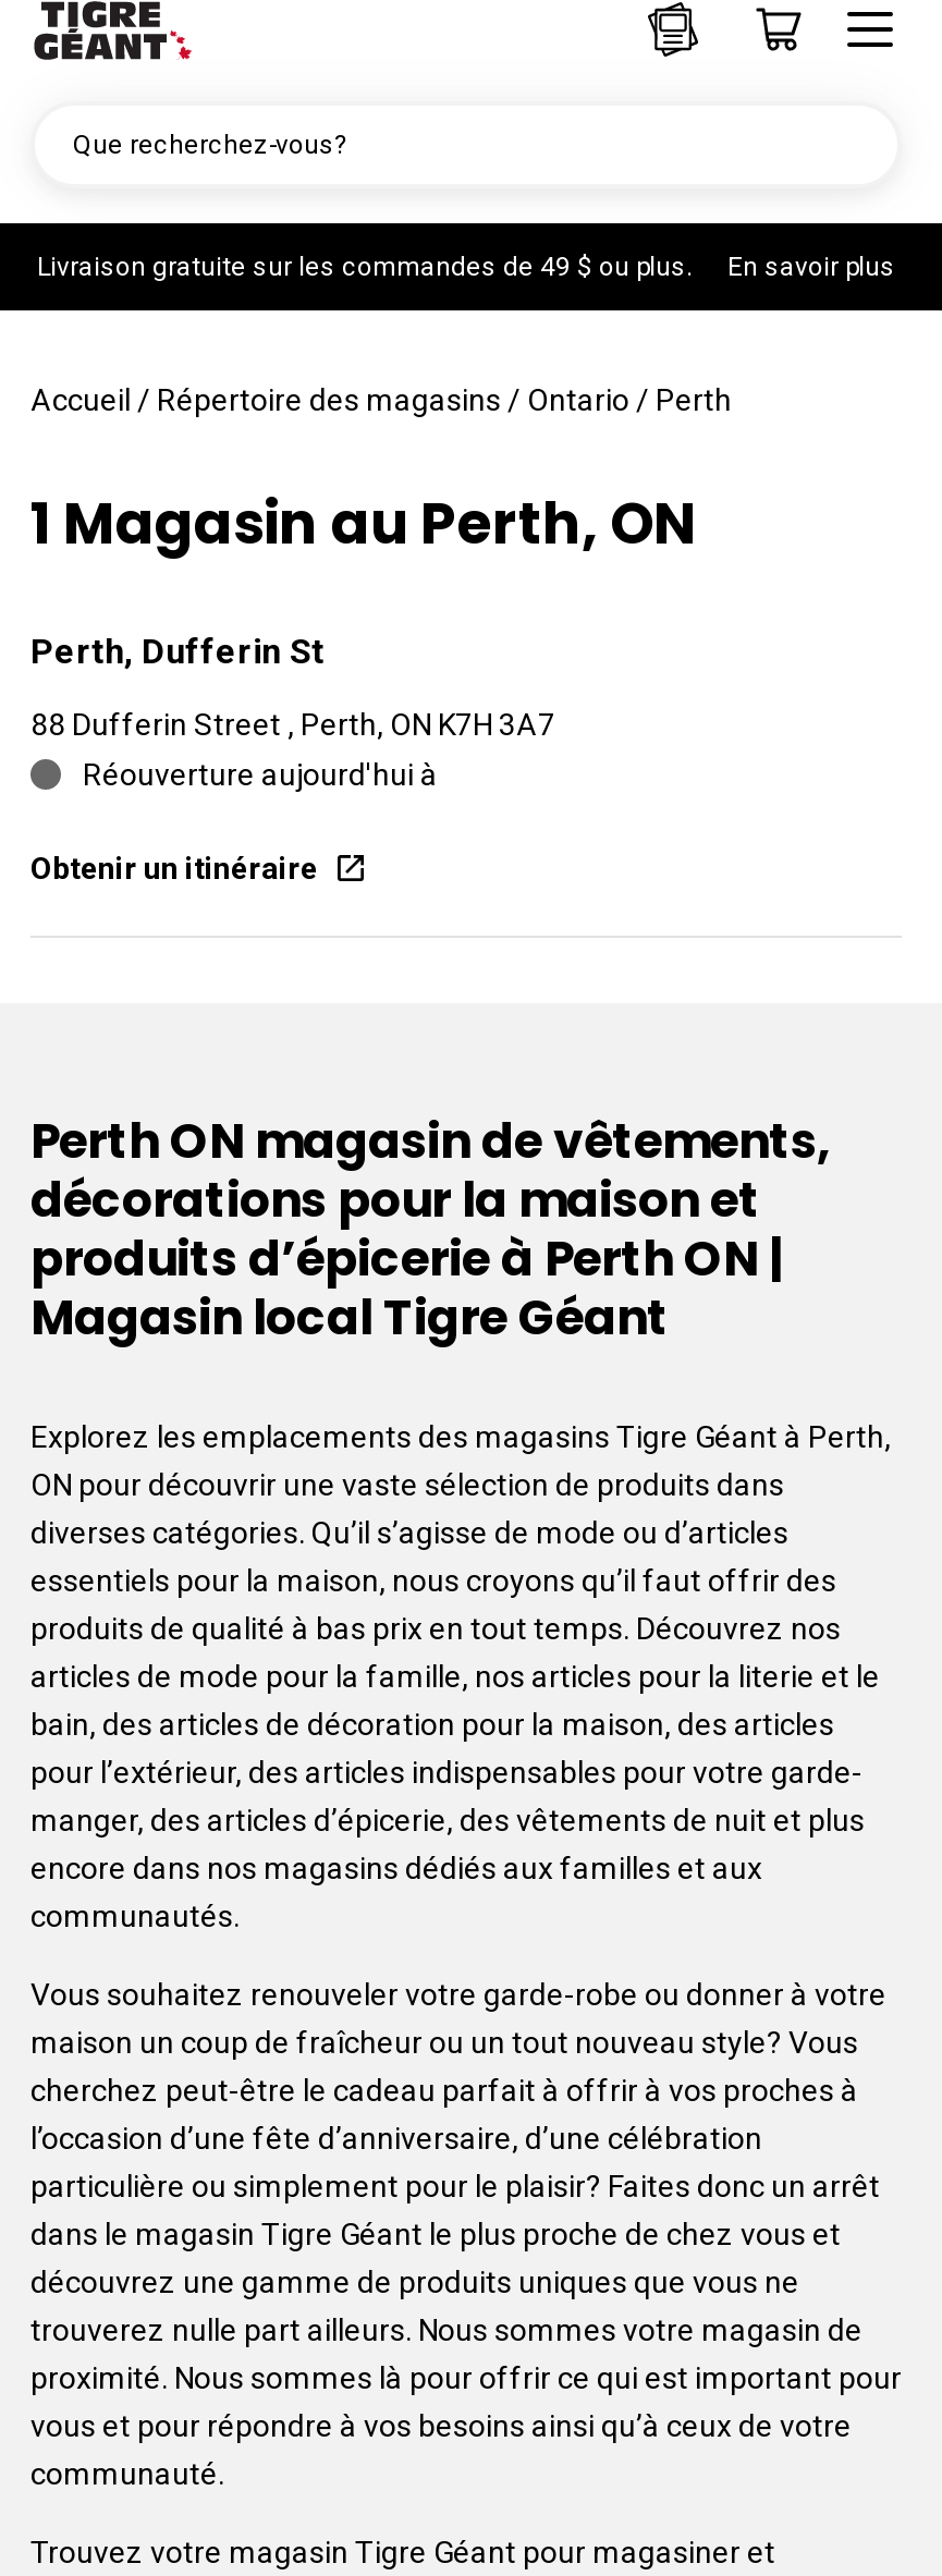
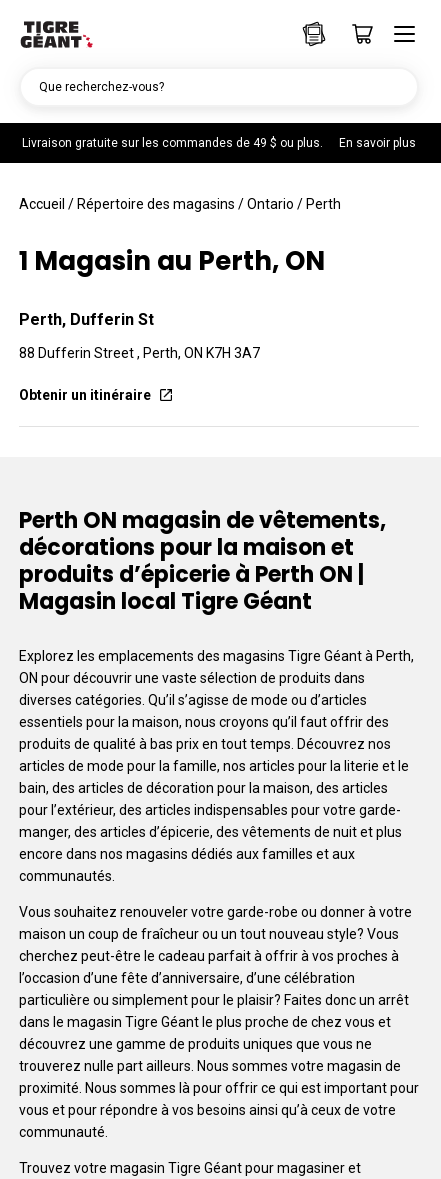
[83,757,438,792] Réouverture aujourd'hui à -> none

